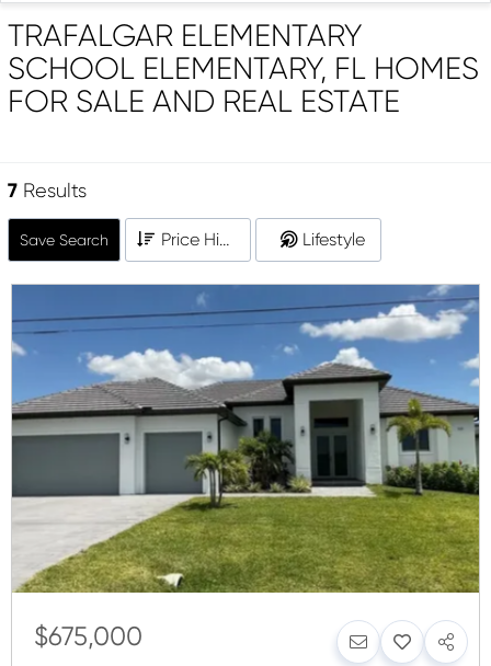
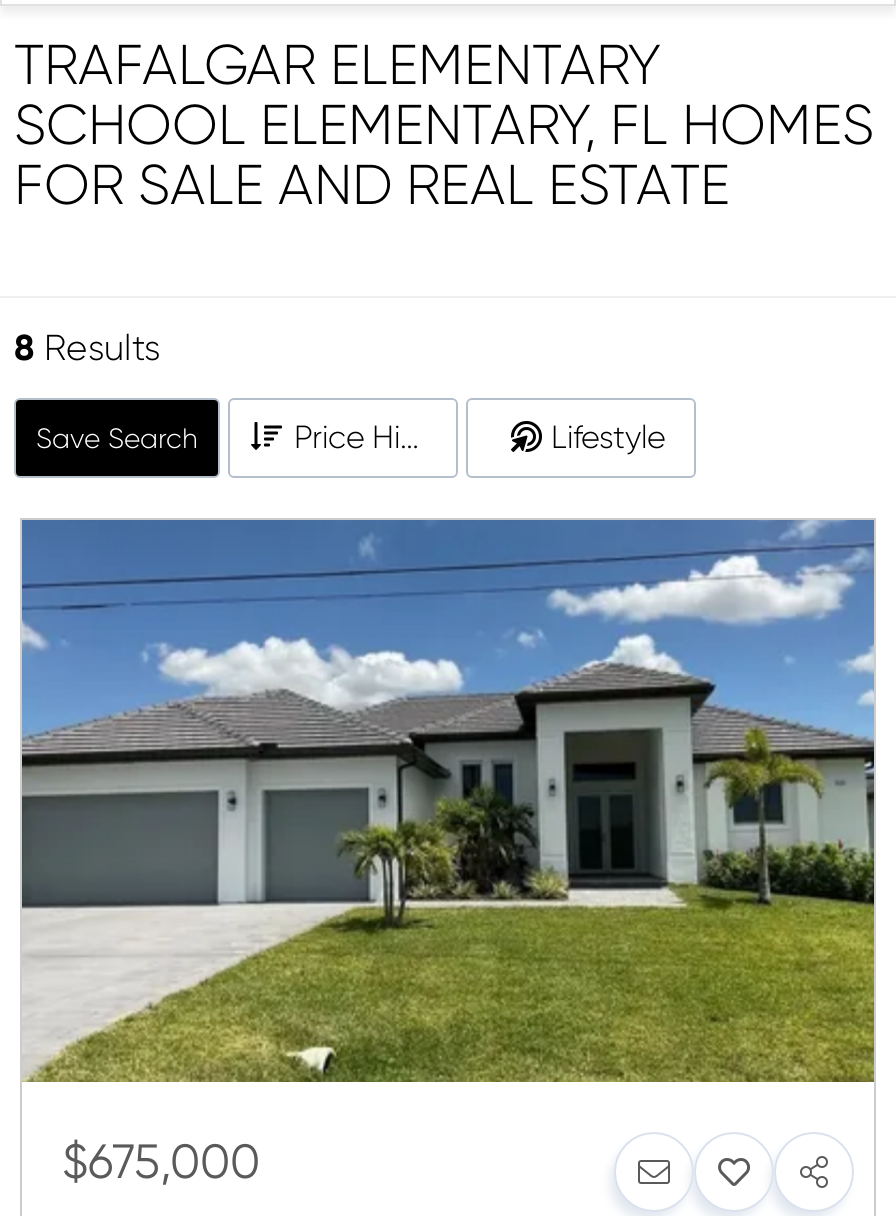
[8,179,87,203] 7 Results -> [14,326,160,370] 8 Results

